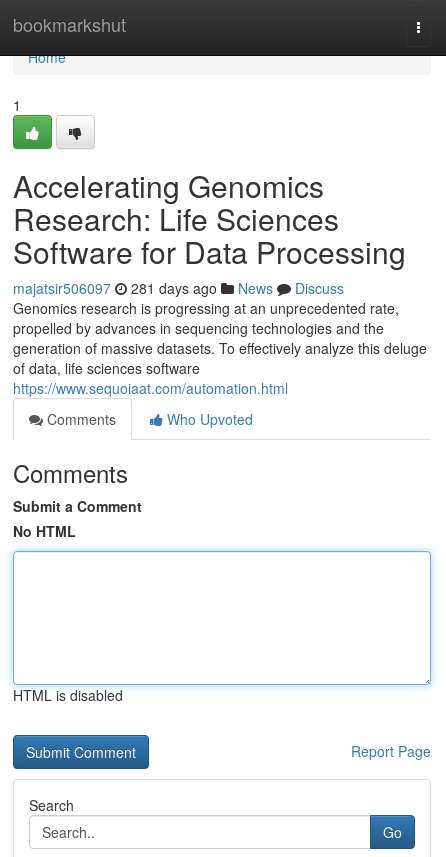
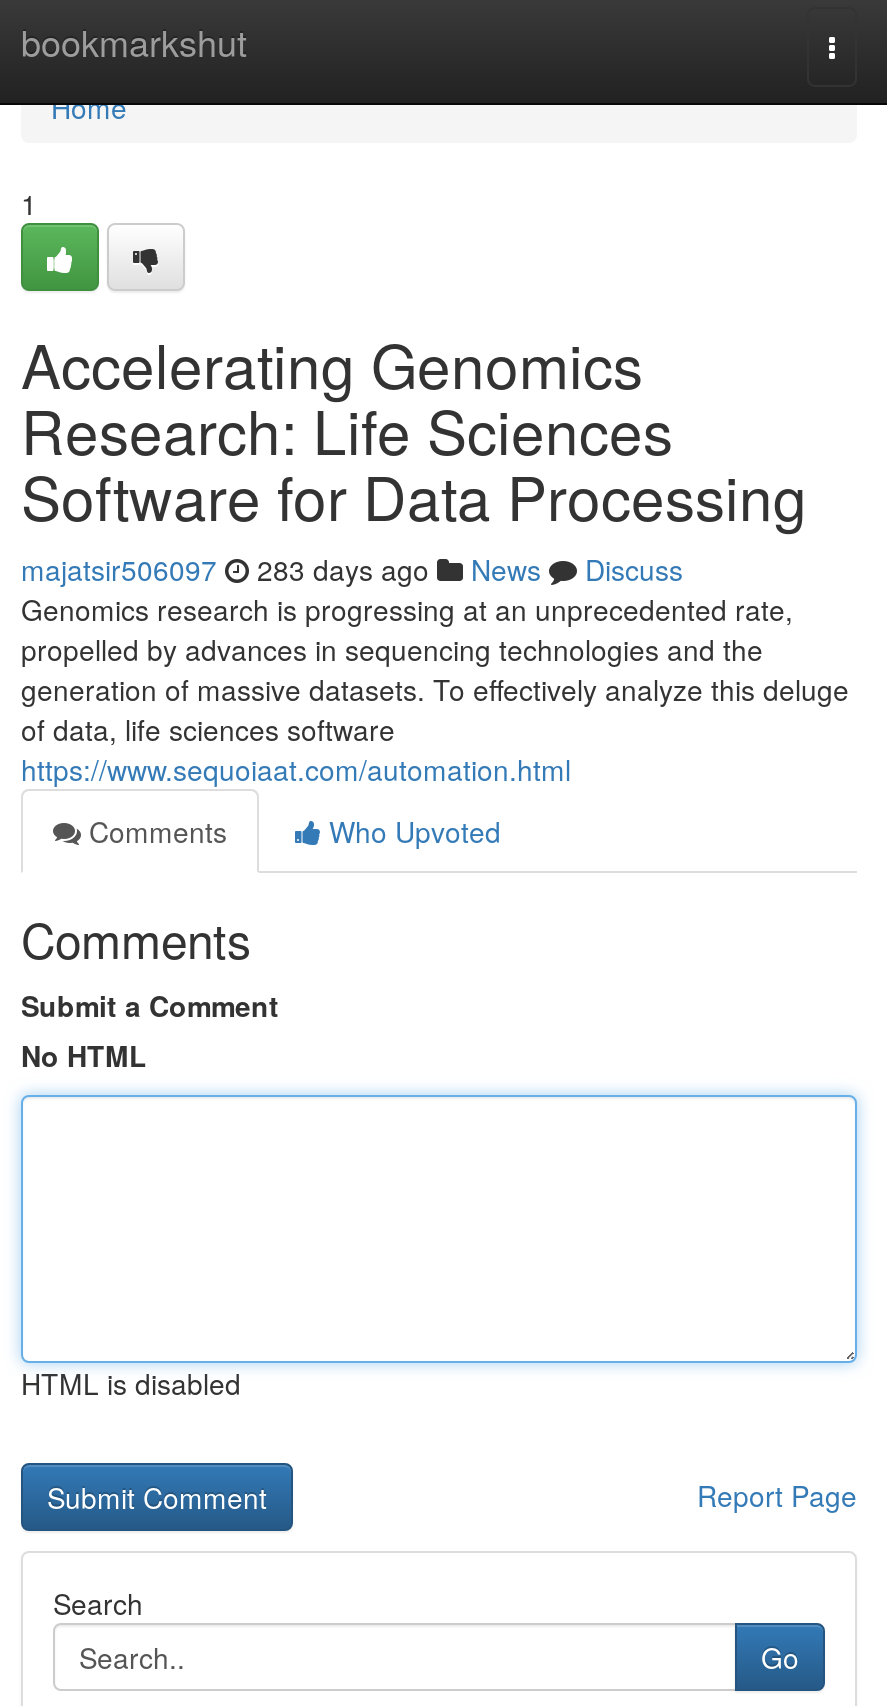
[13,278,344,298] majatsir506097 281 days ago News Discuss -> [21,549,683,589] majatsir506097 283 days ago News Discuss

